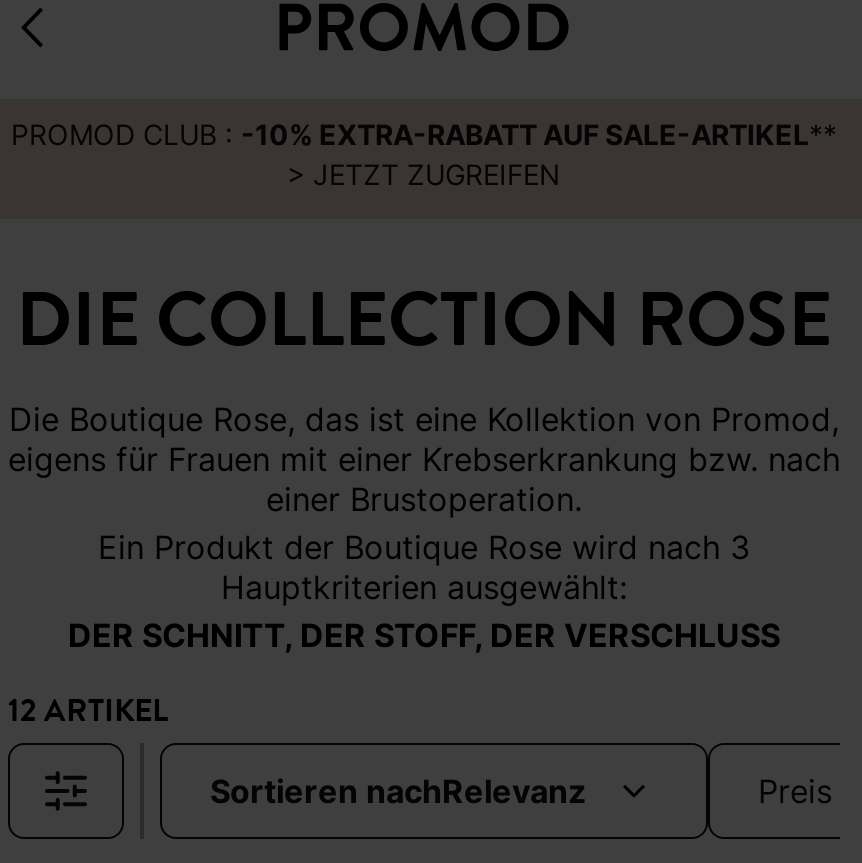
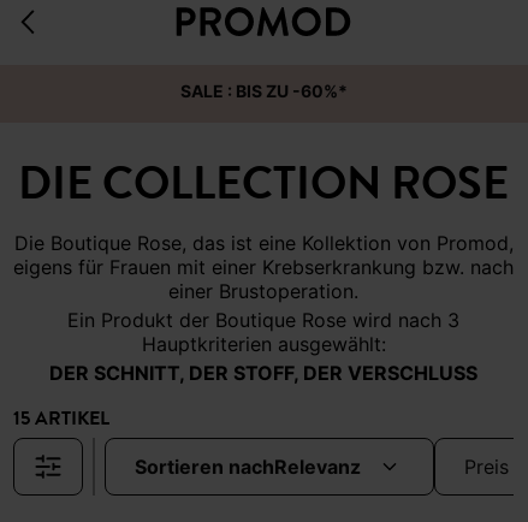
[29,117,837,191] PROMOD CLUB : -10% EXTRA-RABATT AUF SALE-ARTIKEL** | > JETZT ZUGREIFEN -> [191,81,347,101] SALE : BIS ZU -60%*
[8,687,168,735] 12 ARTIKEL -> [13,404,109,433] 15 ARTIKEL

